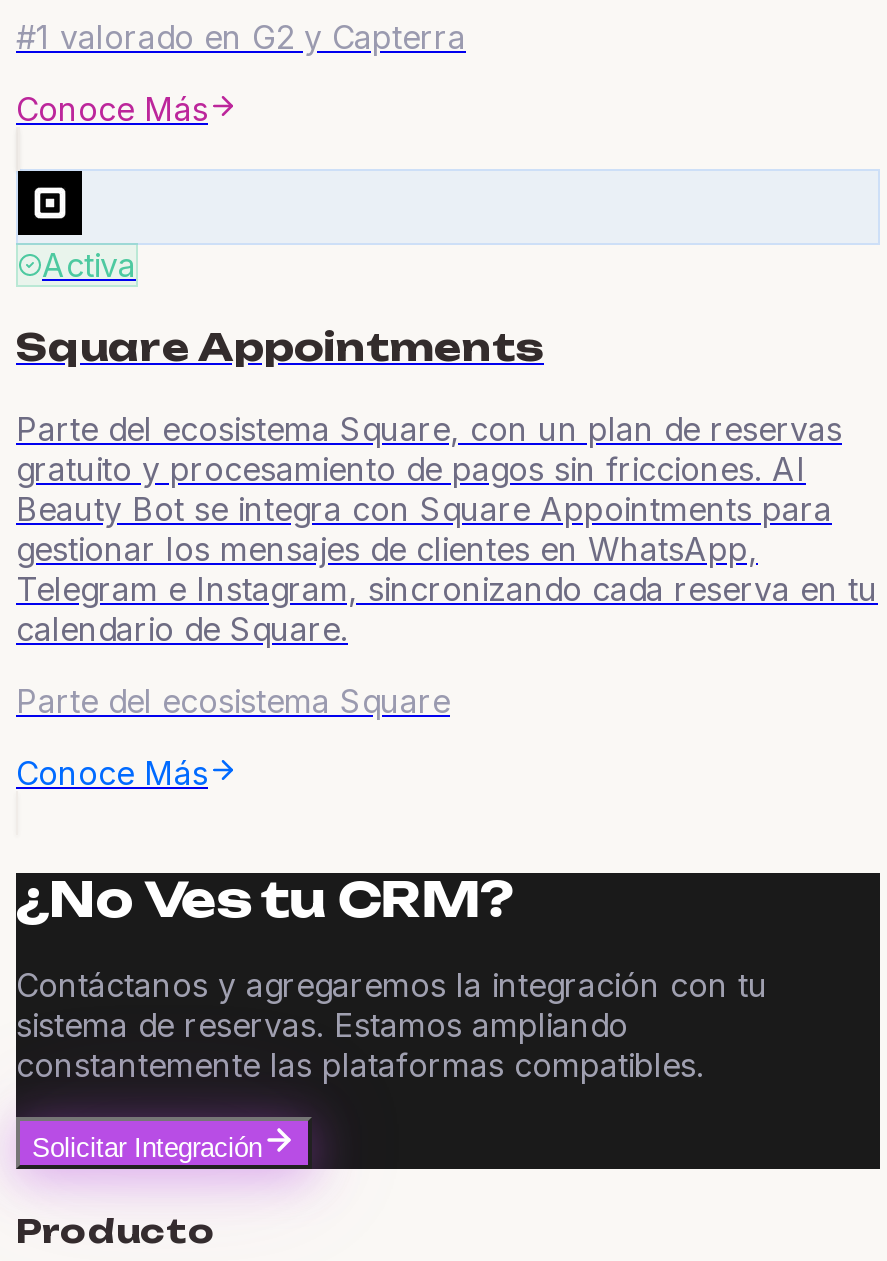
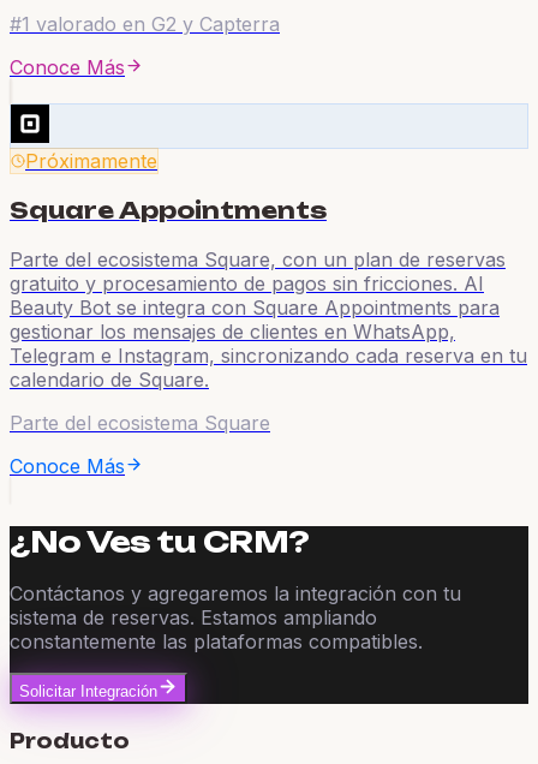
[42,246,136,286] Activa -> [25,149,157,173] Próximamente

